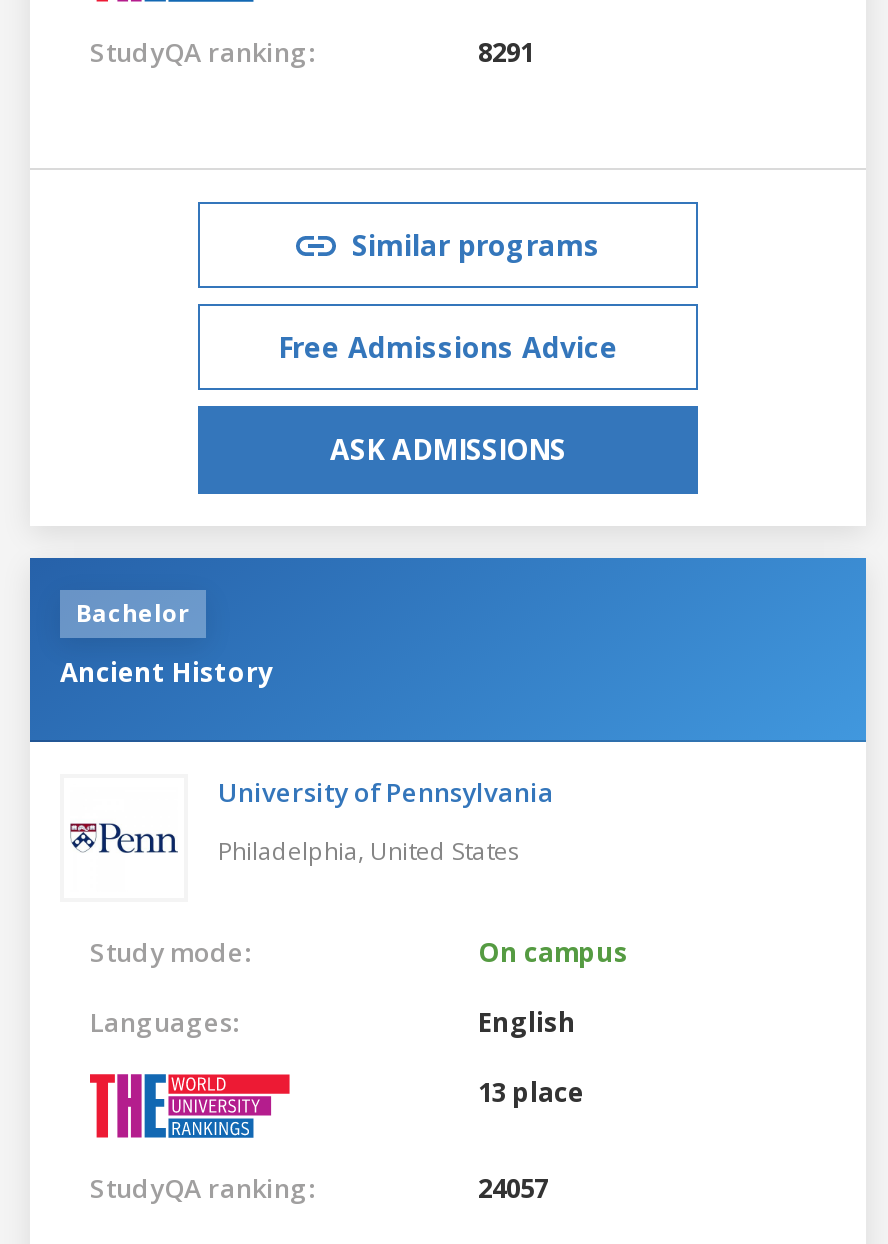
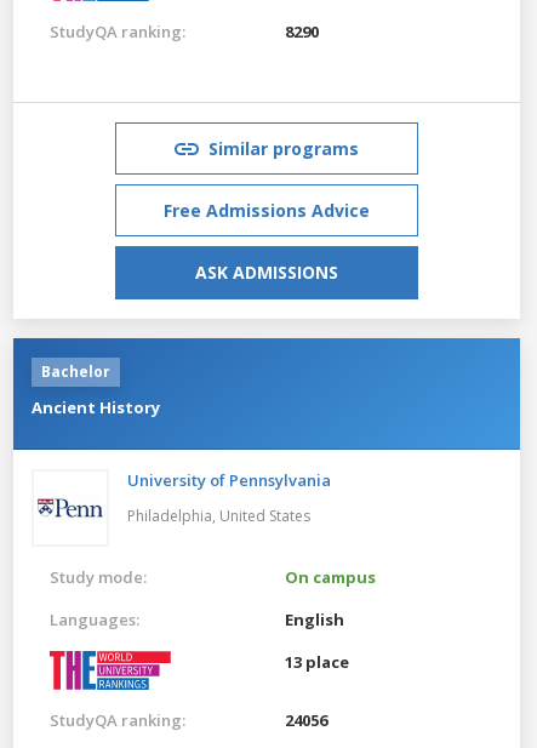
[478,34,534,70] 8291 -> [285,20,319,42] 8290
[478,1170,548,1206] 24057 -> [285,709,327,731] 24056

